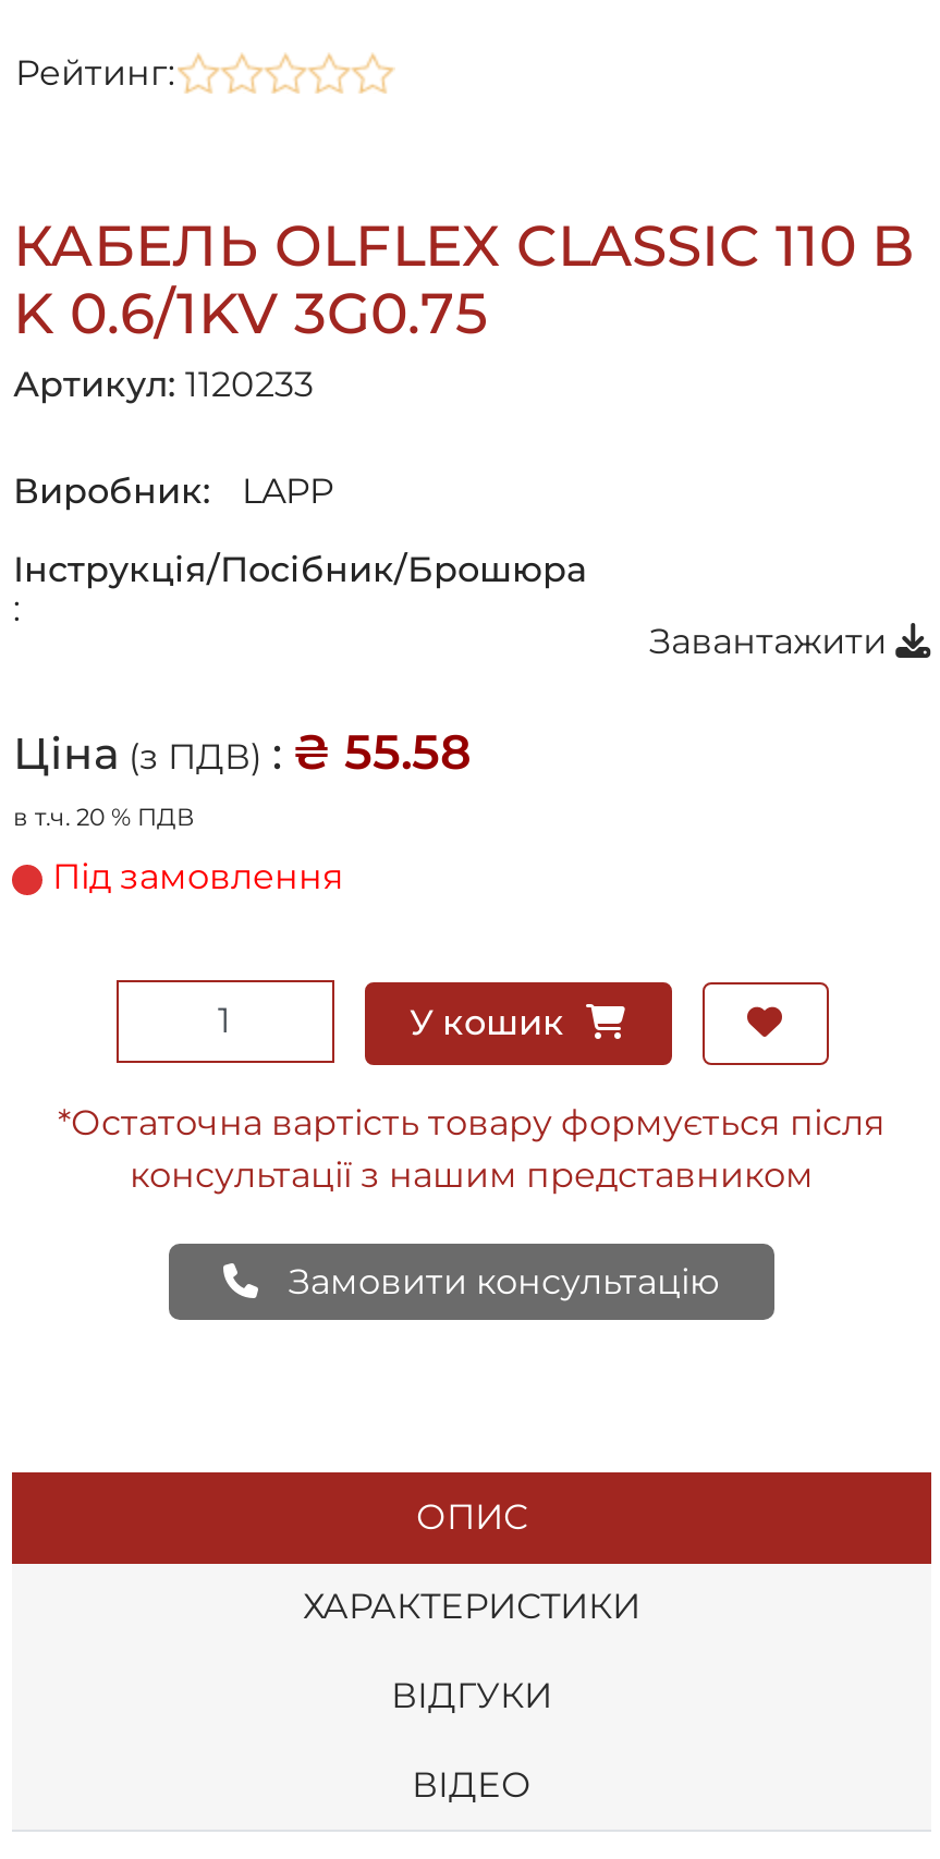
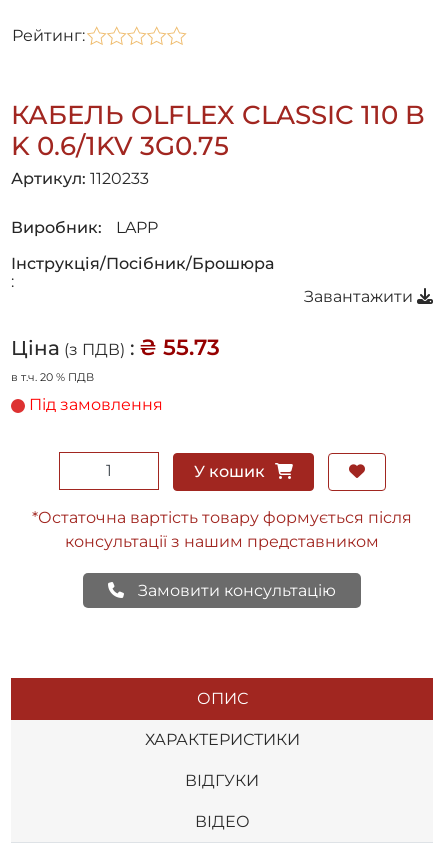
[13,723,470,782] Ціна (з ПДВ): ₴ 55.58 -> [11,334,220,361] Ціна (з ПДВ): ₴ 55.73

